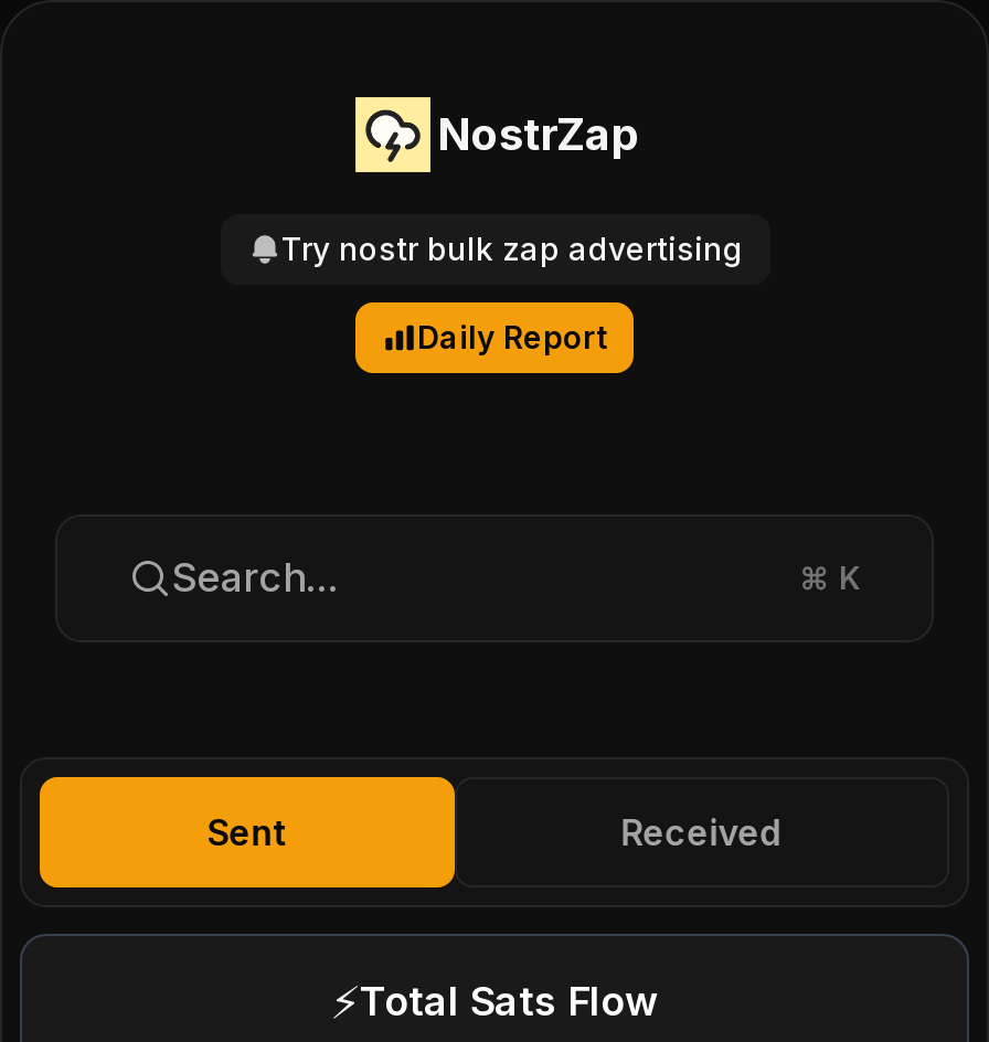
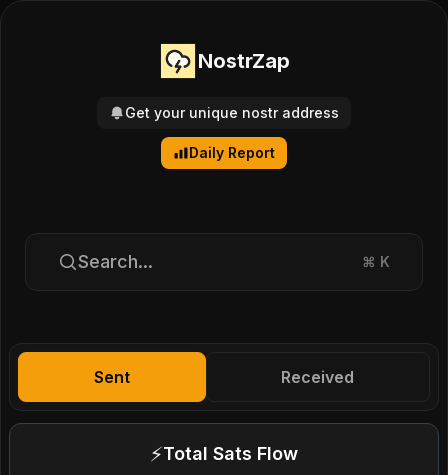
[281,230,743,267] Try nostr bulk zap advertising -> [125,104,339,121] Get your unique nostr address

